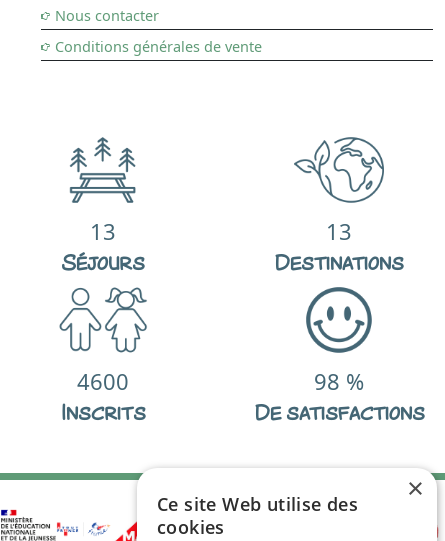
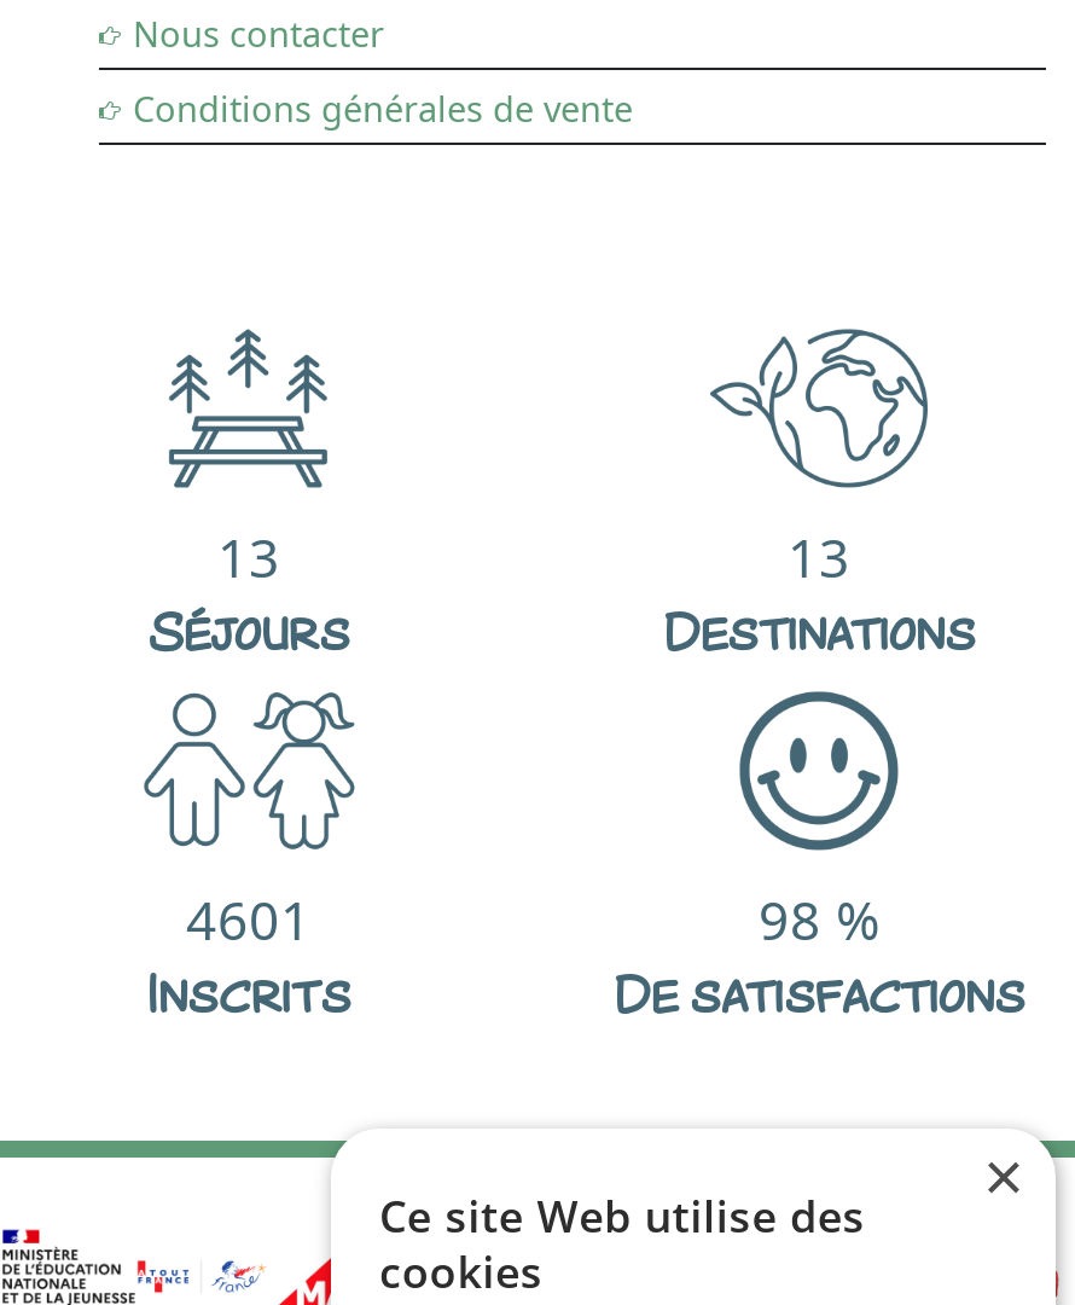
[77,366,129,396] 4600 -> [186,883,312,955] 4601

